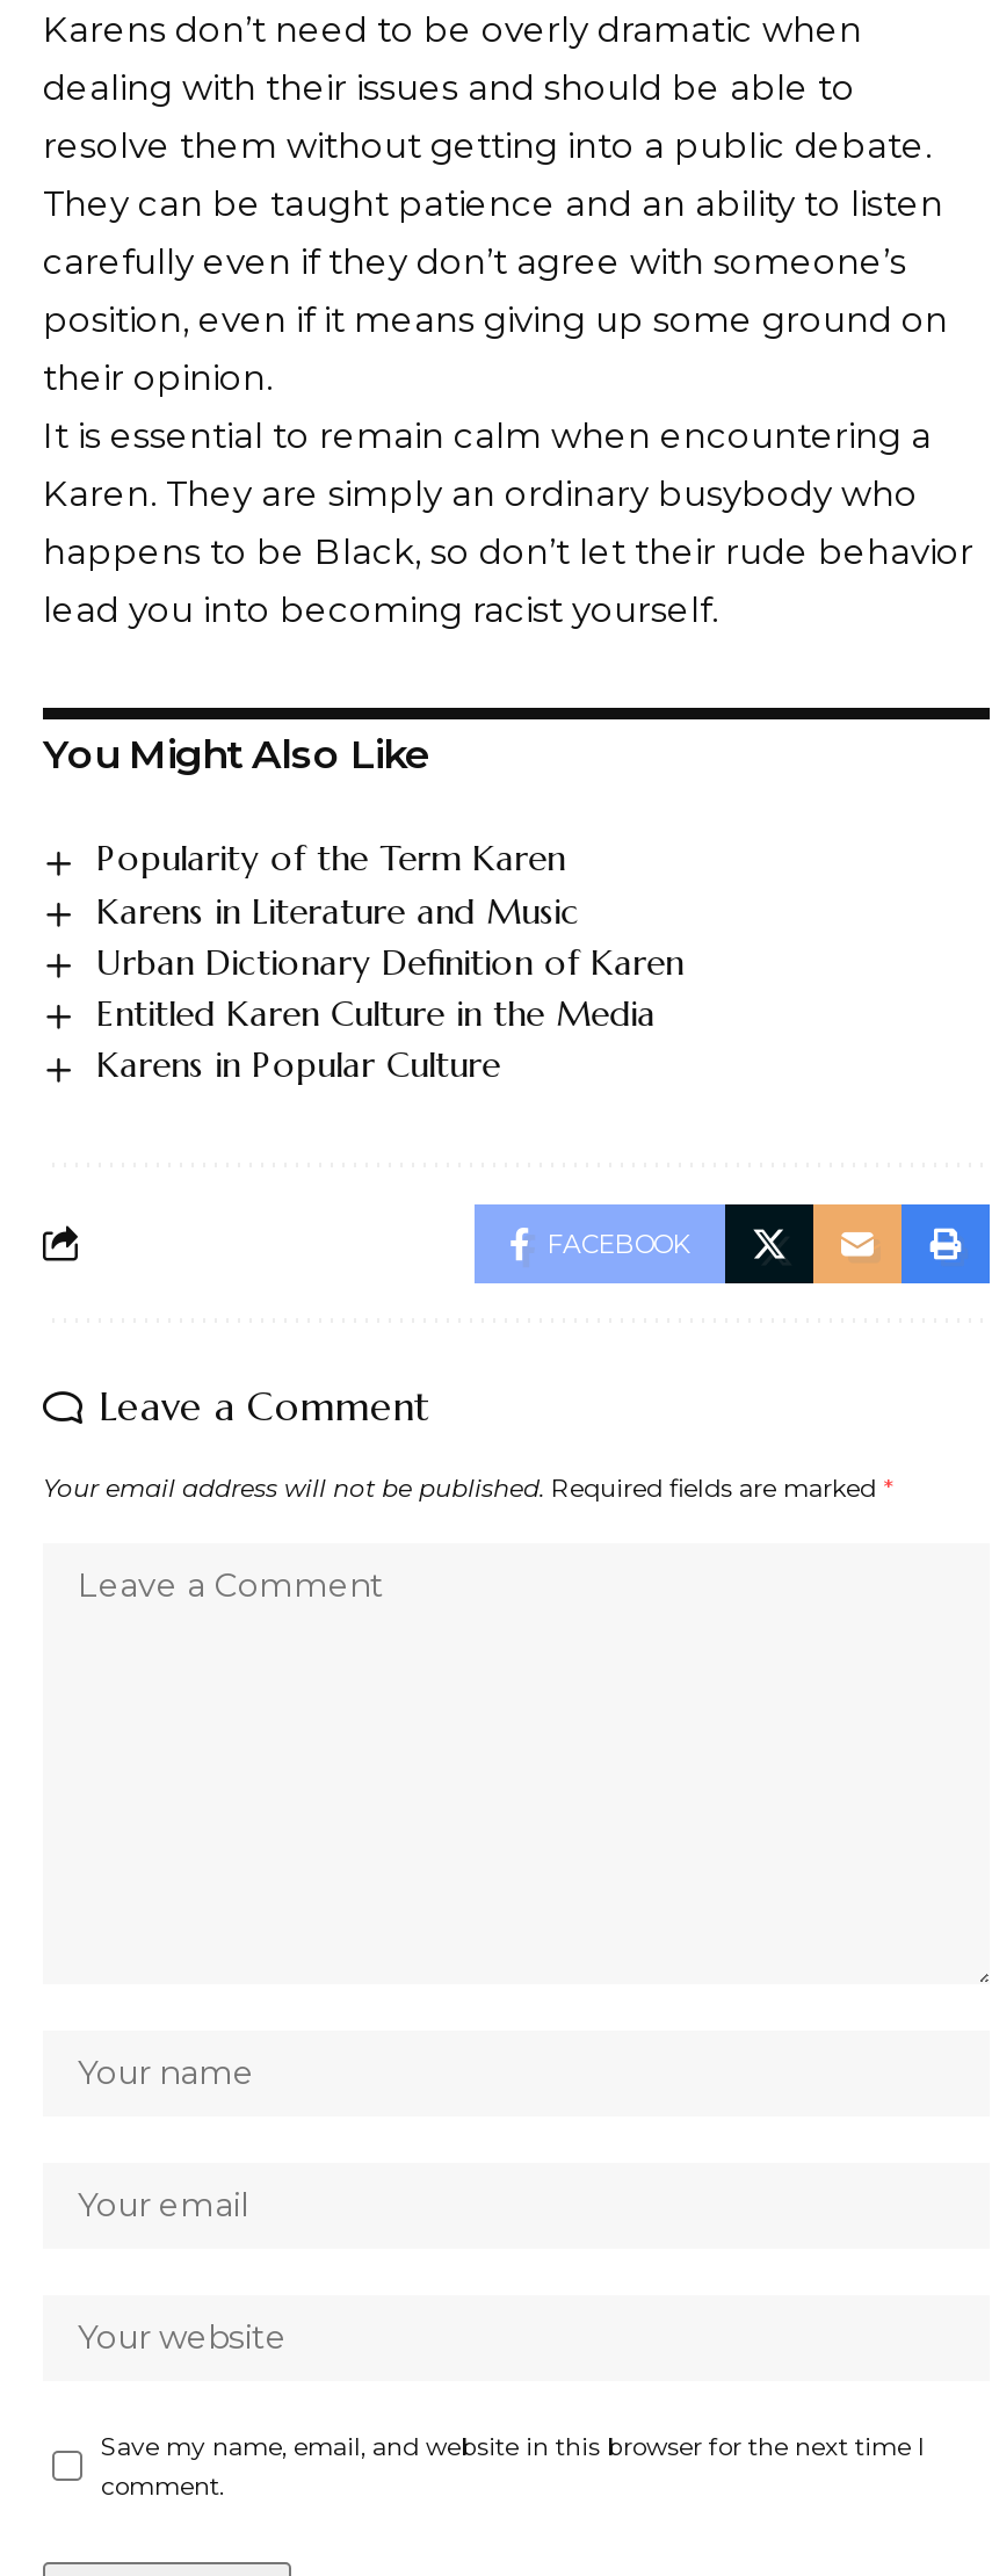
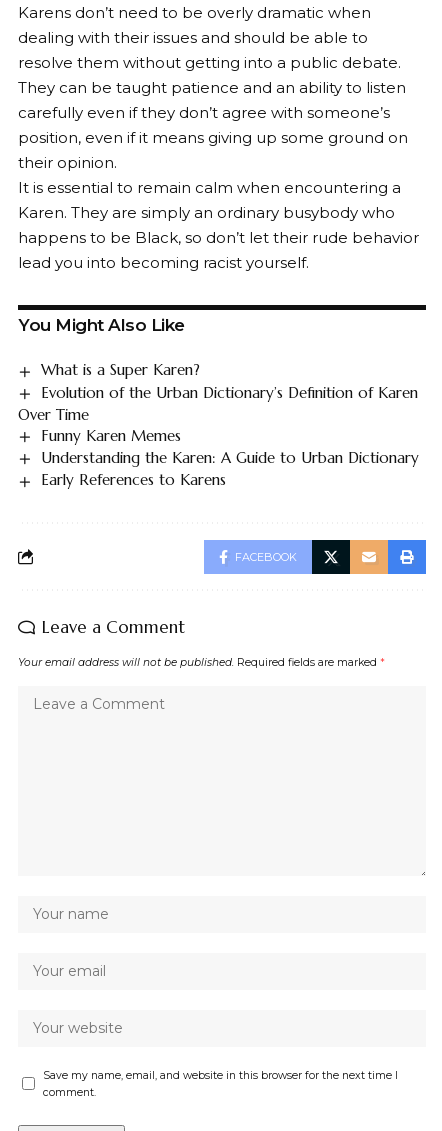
[97,836,684,1087] Popularity of the Term Karen | Karens in Literature and Music | Urban Dictionary Definition of Karen | Entitled Karen Culture in the Media | Karens in Popular Culture -> [18,360,419,489] What is a Super Karen? | Evolution of the Urban Dictionary’s Definition of Karen | Over Time | Funny Karen Memes | Understanding the Karen: A Guide to Urban Dictionary | Early References to Karens

